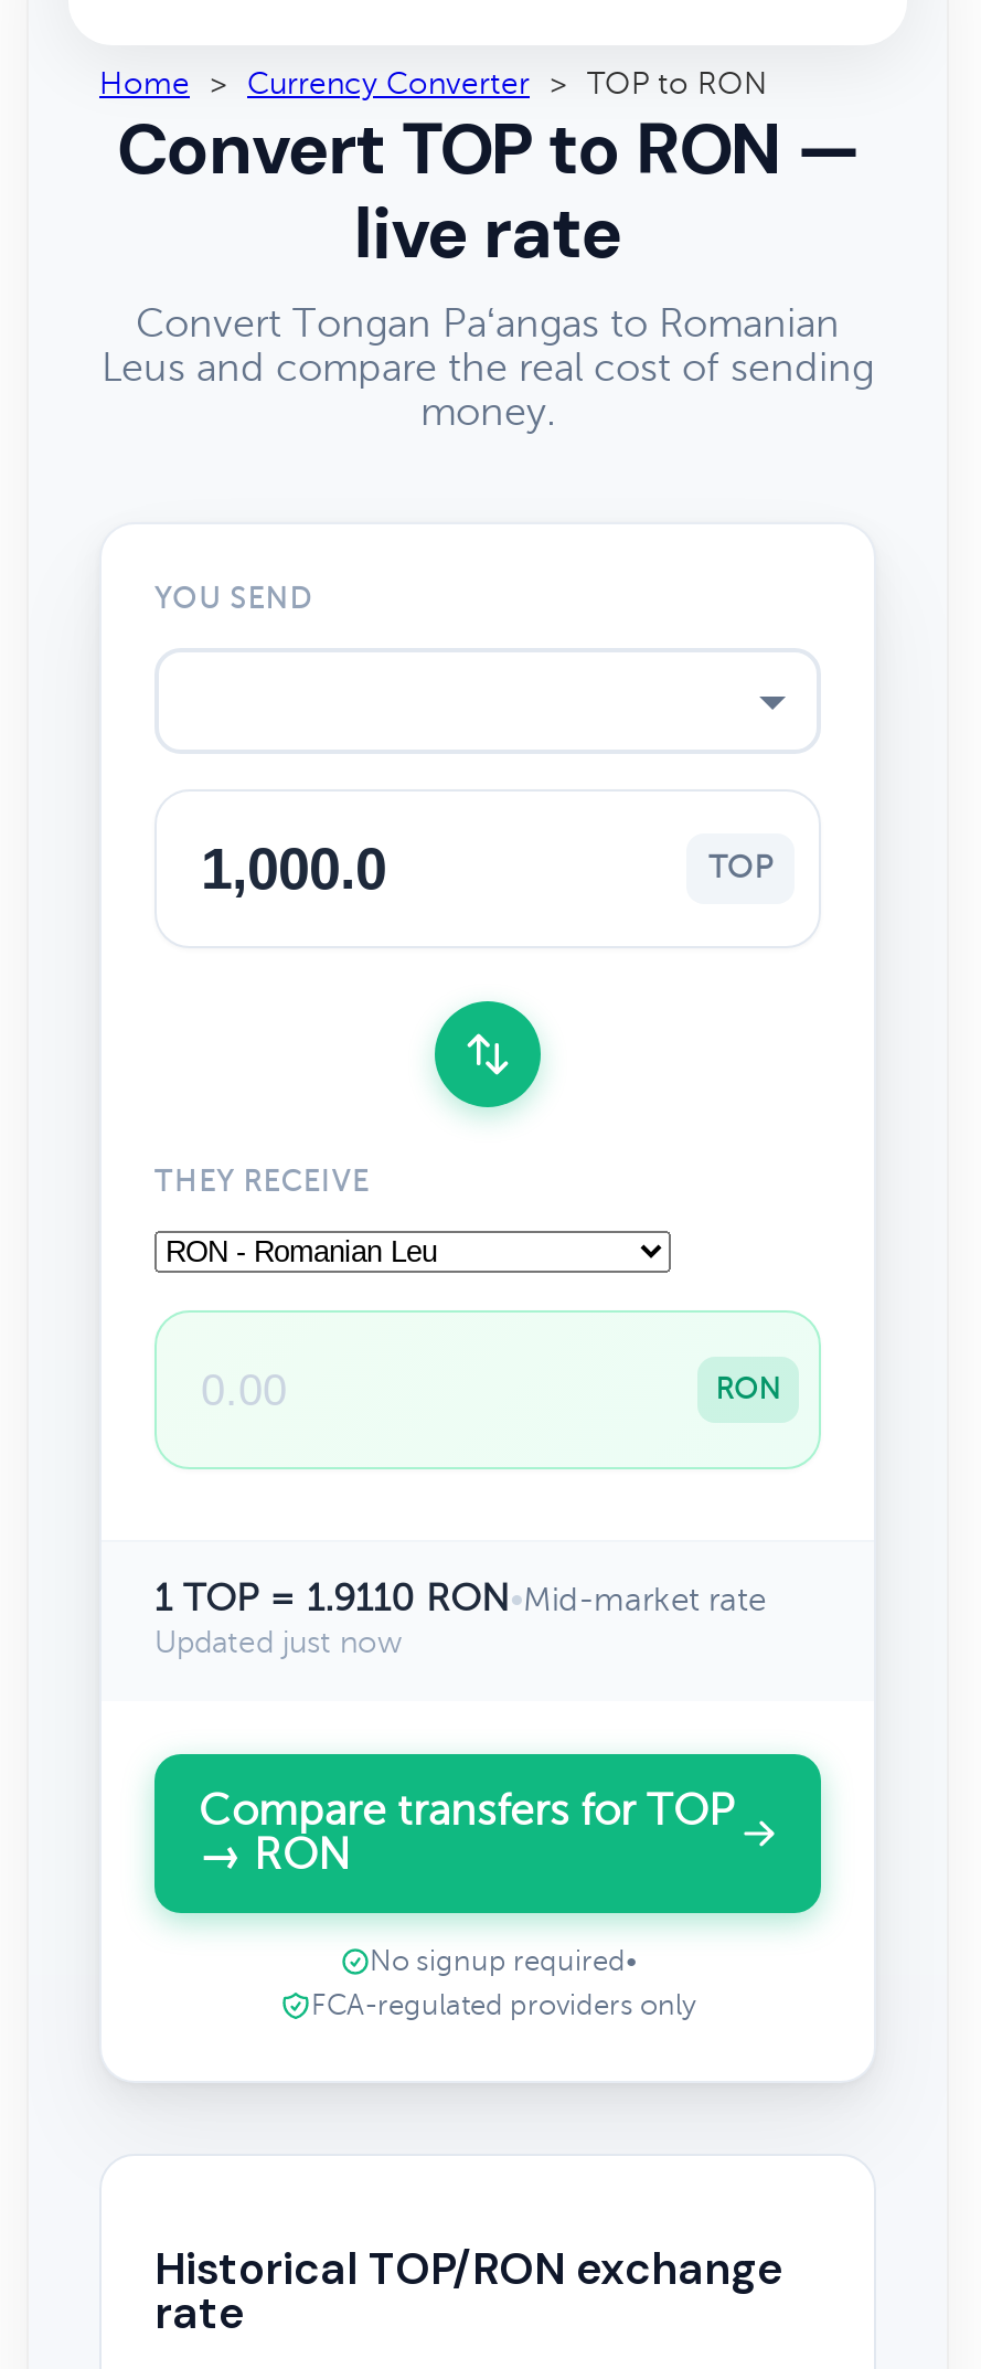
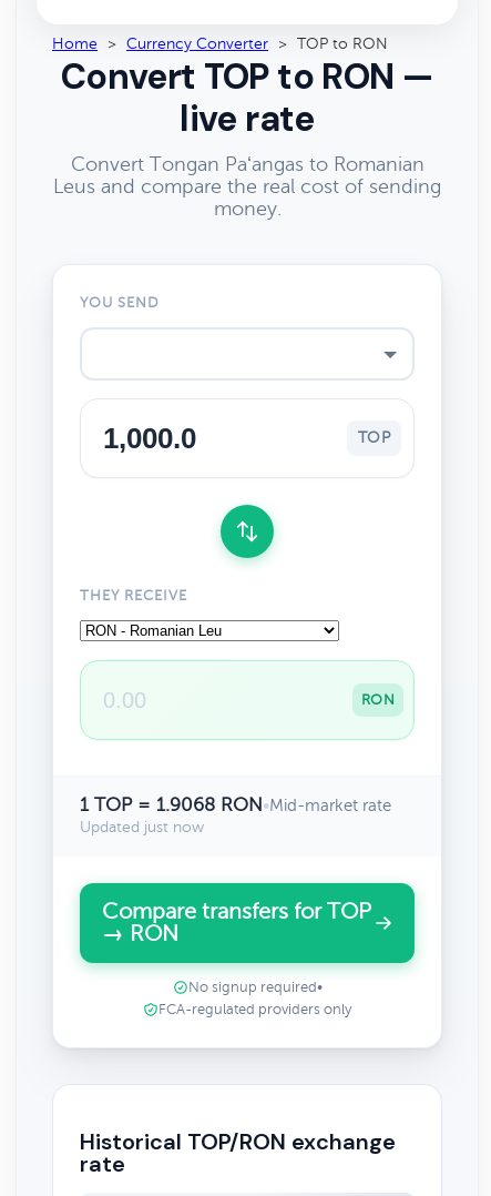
[154,1577,766,1619] 1 TOP = 1.9110 RON • Mid-market rate -> [80,794,391,815] 1 TOP = 1.9068 RON • Mid-market rate

